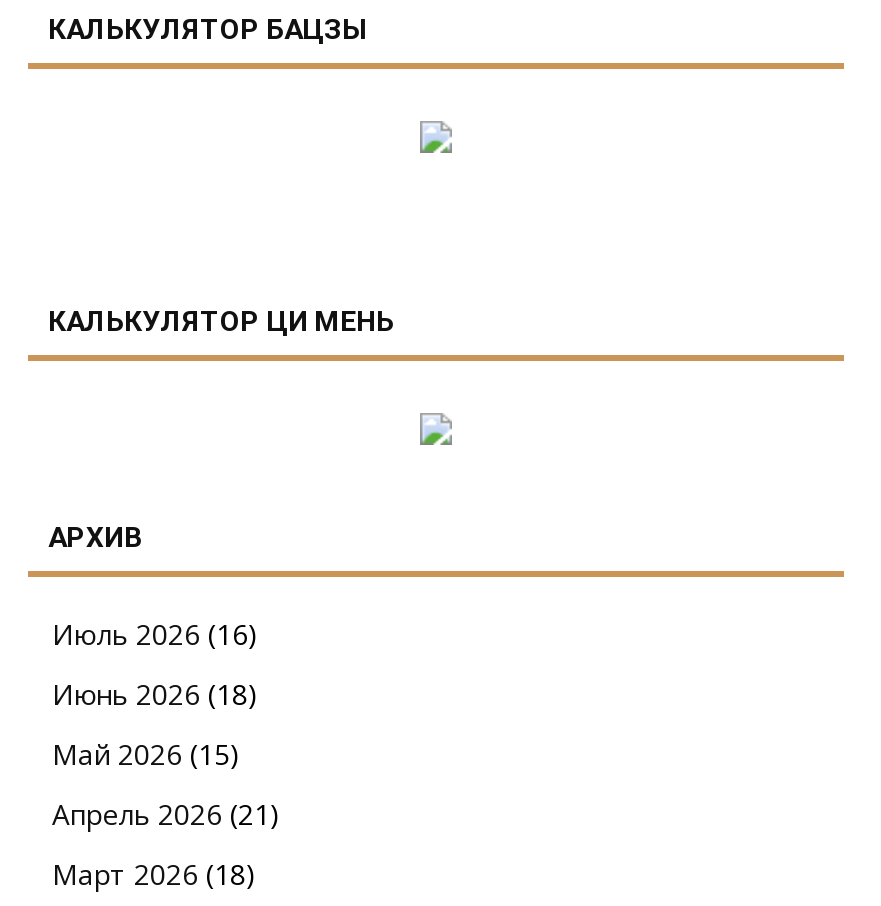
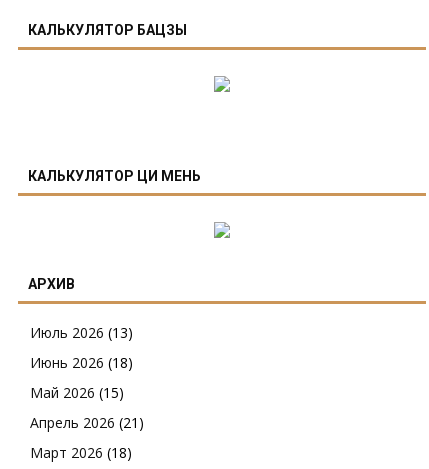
[52,615,258,653] Июль 2026 (16) -> [30,323,133,342] Июль 2026 (13)

